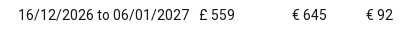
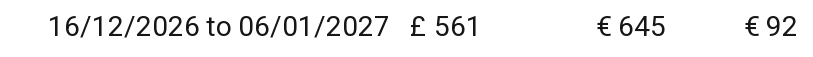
[18,7,235,23] 16/12/2026 to 06/01/2027 £ 559 -> [48,10,482,42] 16/12/2026 to 06/01/2027 £ 561

